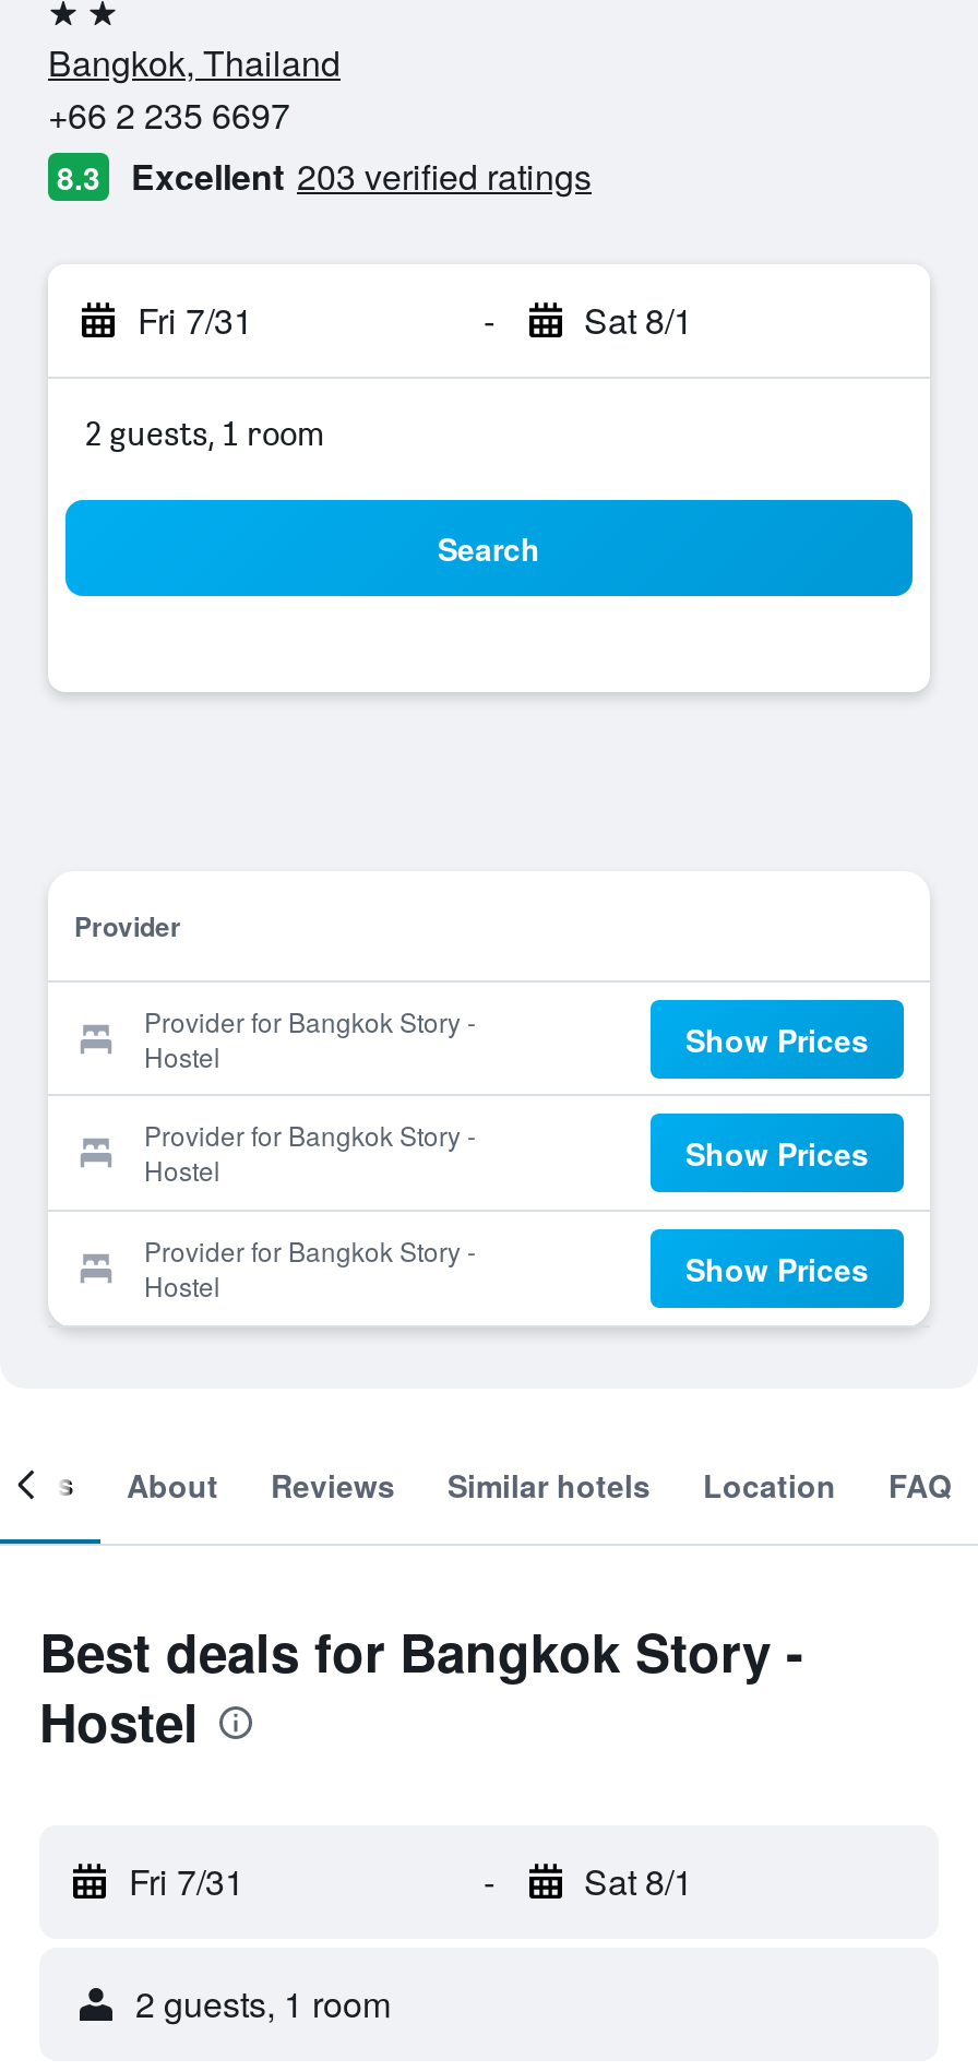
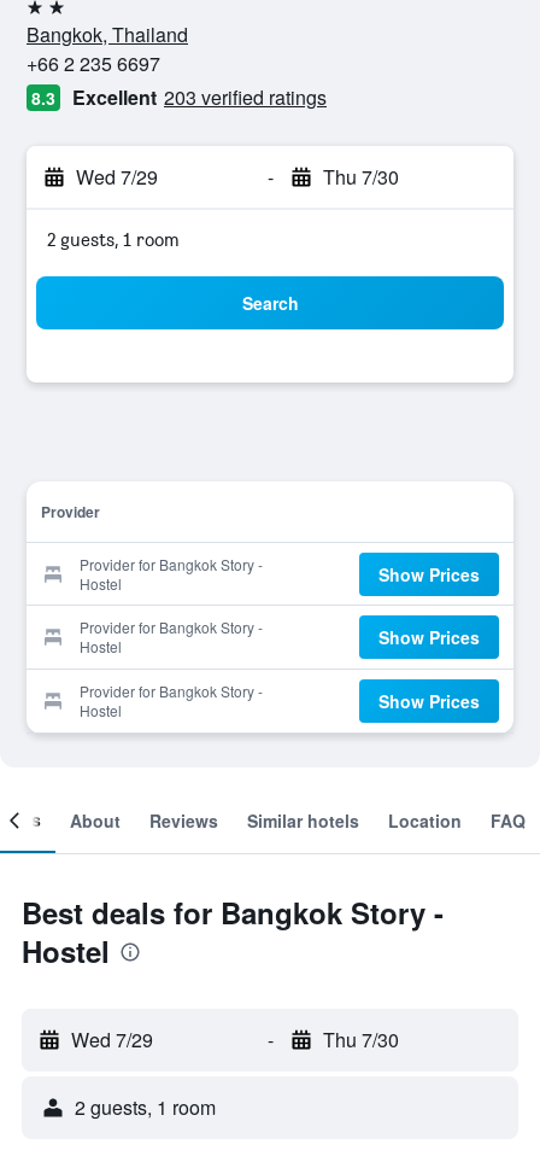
[138,295,253,345] Fri 7/31 -> [76,163,158,191] Wed 7/29
[584,295,693,345] Sat 8/1 -> [322,163,398,191] Thu 7/30
[129,1856,244,1906] Fri 7/31 -> [71,1026,153,1053] Wed 7/29
[584,1856,693,1906] Sat 8/1 -> [322,1026,398,1053] Thu 7/30

